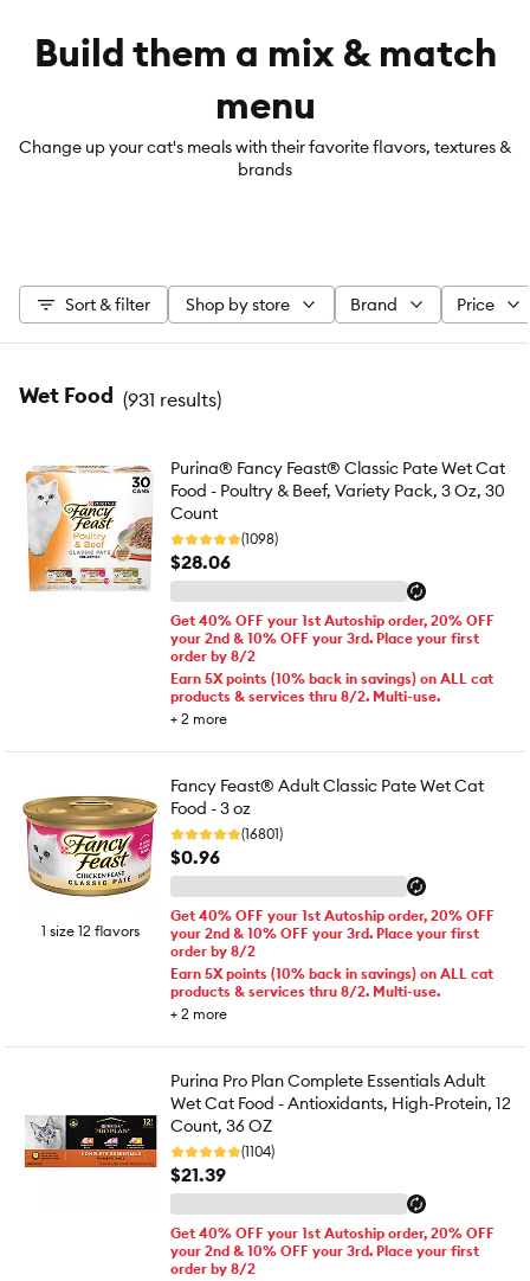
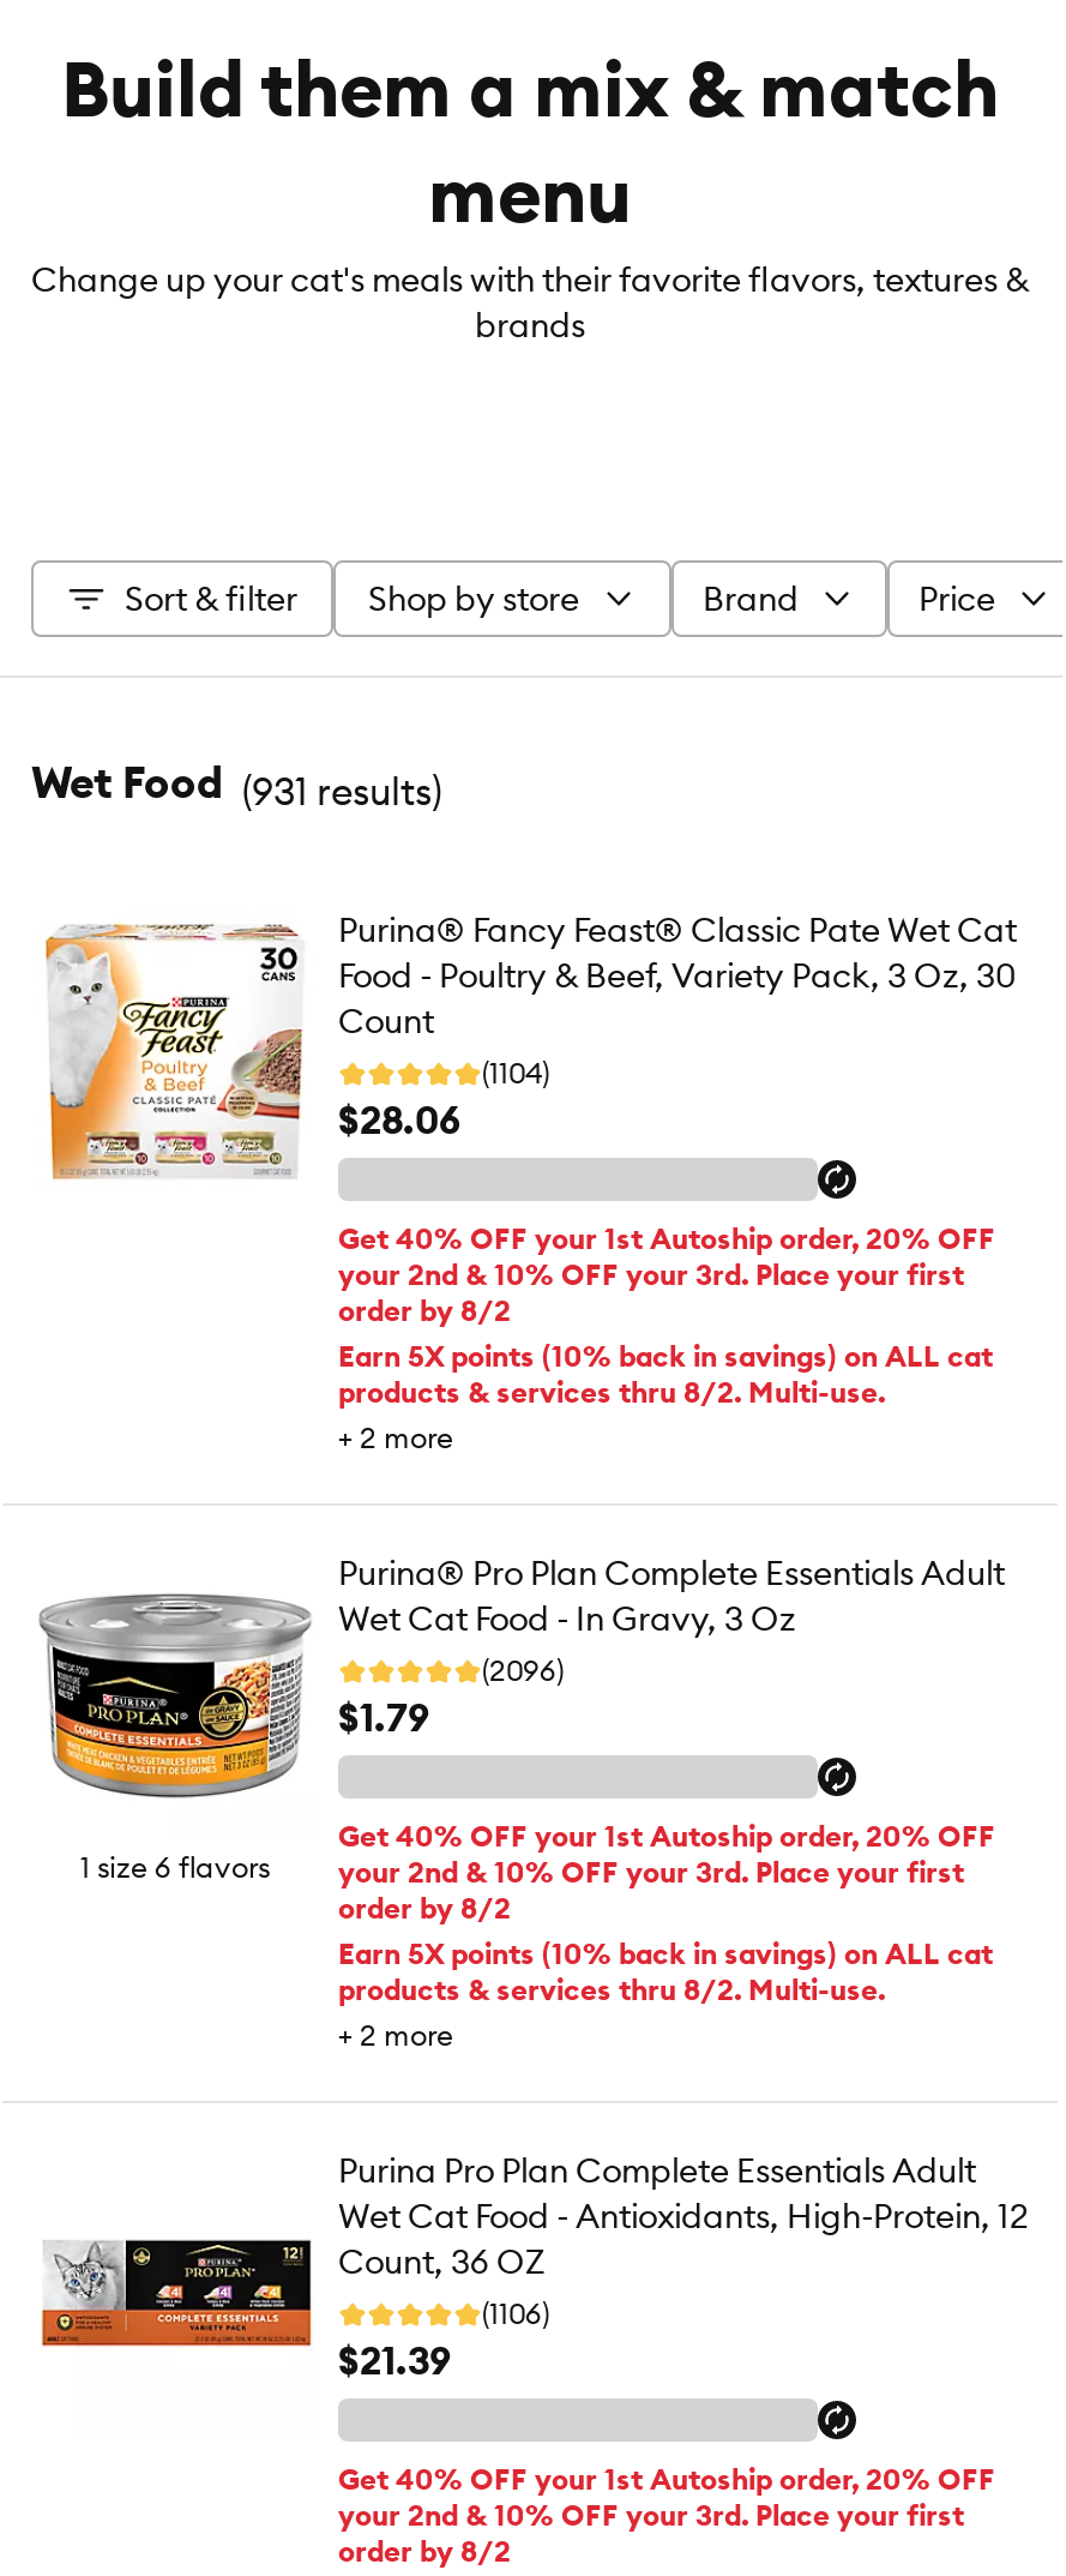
[241,530,278,548] (1098) -> [482,1055,549,1091] (1104)
[22,775,484,896] [image] | Fancy Feast® Adult Classic Pate Wet Cat | Food - 3 oz | (16801) | $0.96 -> [38,1552,1005,1796] [image] | Purina® Pro Plan Complete Essentials Adult | Wet Cat Food - In Gravy, 3 Oz | (2096) | $1.79
[41,922,479,942] 1 size 12 flavors your 2nd & 10% OFF your 3rd. Place your first -> [80,1849,964,1890] 1 size 6 flavors your 2nd & 10% OFF your 3rd. Place your first
[241,1143,274,1160] (1104) -> [482,2296,549,2332] (1106)

